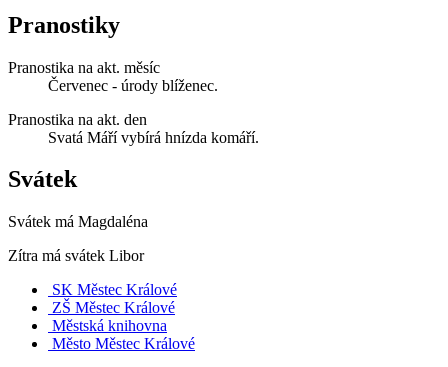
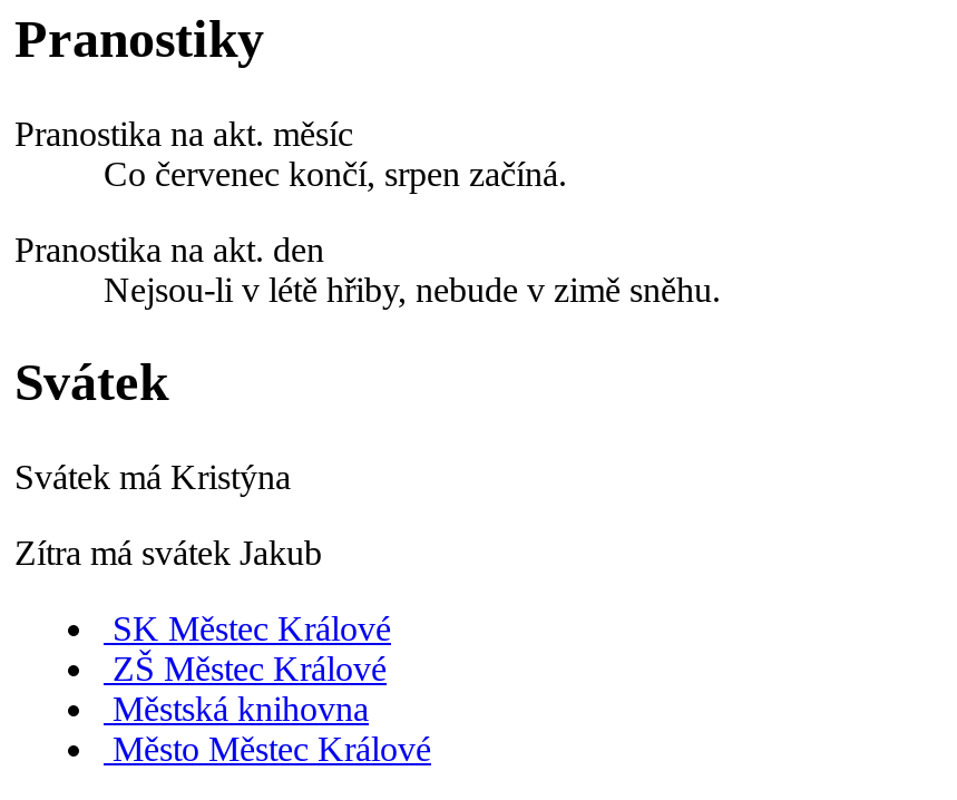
[48,77,218,94] Červenec - úrody blíženec. -> [104,154,567,192] Co červenec končí, srpen začíná.
[48,129,259,146] Svatá Máří vybírá hnízda komáří. -> [104,270,721,308] Nejsou-li v létě hřiby, nebude v zimě sněhu.
[8,213,148,230] Svátek má Magdaléna -> [14,459,291,497] Svátek má Kristýna
[8,247,144,264] Zítra má svátek Libor -> [14,535,322,572] Zítra má svátek Jakub

